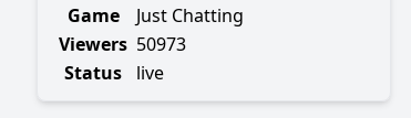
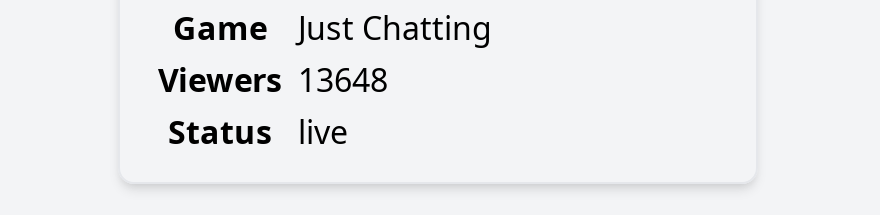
[59,31,186,56] Viewers 50973 -> [158,57,388,101] Viewers 13648

